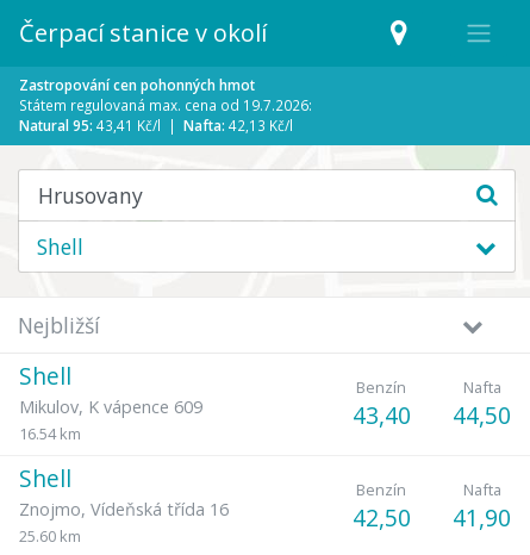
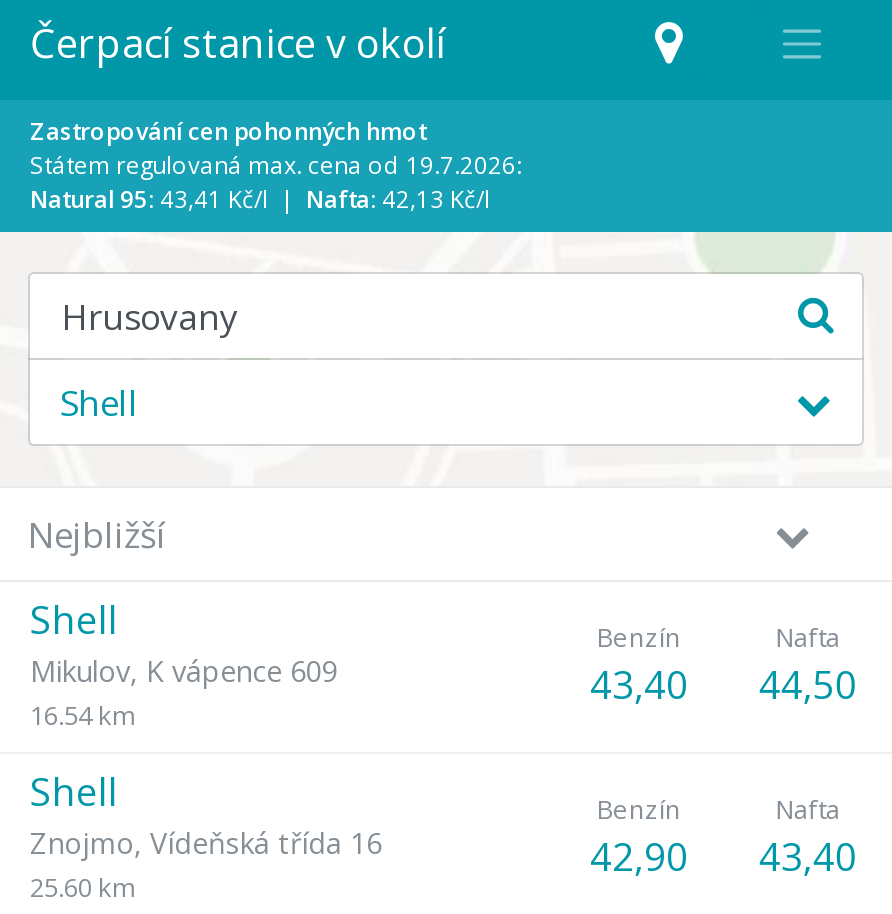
[353,501,411,533] 42,50 -> [590,829,688,883] 42,90
[453,501,511,533] 41,90 -> [759,829,857,883] 43,40

